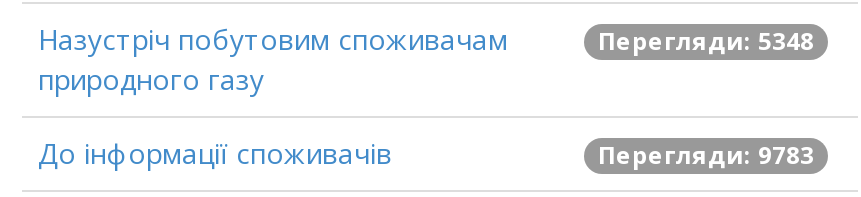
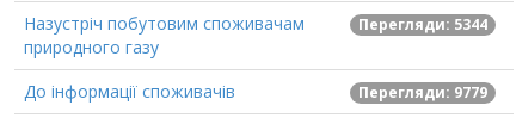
[598,24,814,58] Перегляди: 5348 -> [358,14,487,34] Перегляди: 5344
[598,138,814,172] Перегляди: 9783 -> [358,82,487,102] Перегляди: 9779

